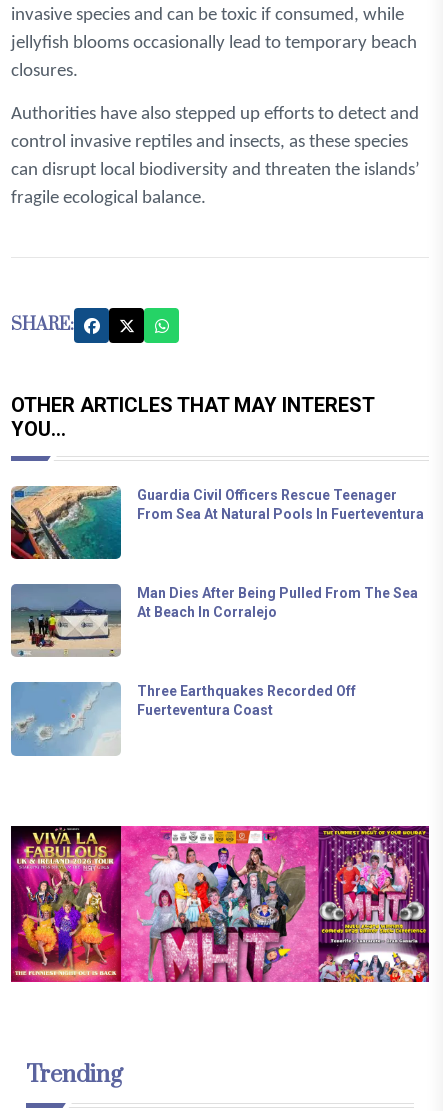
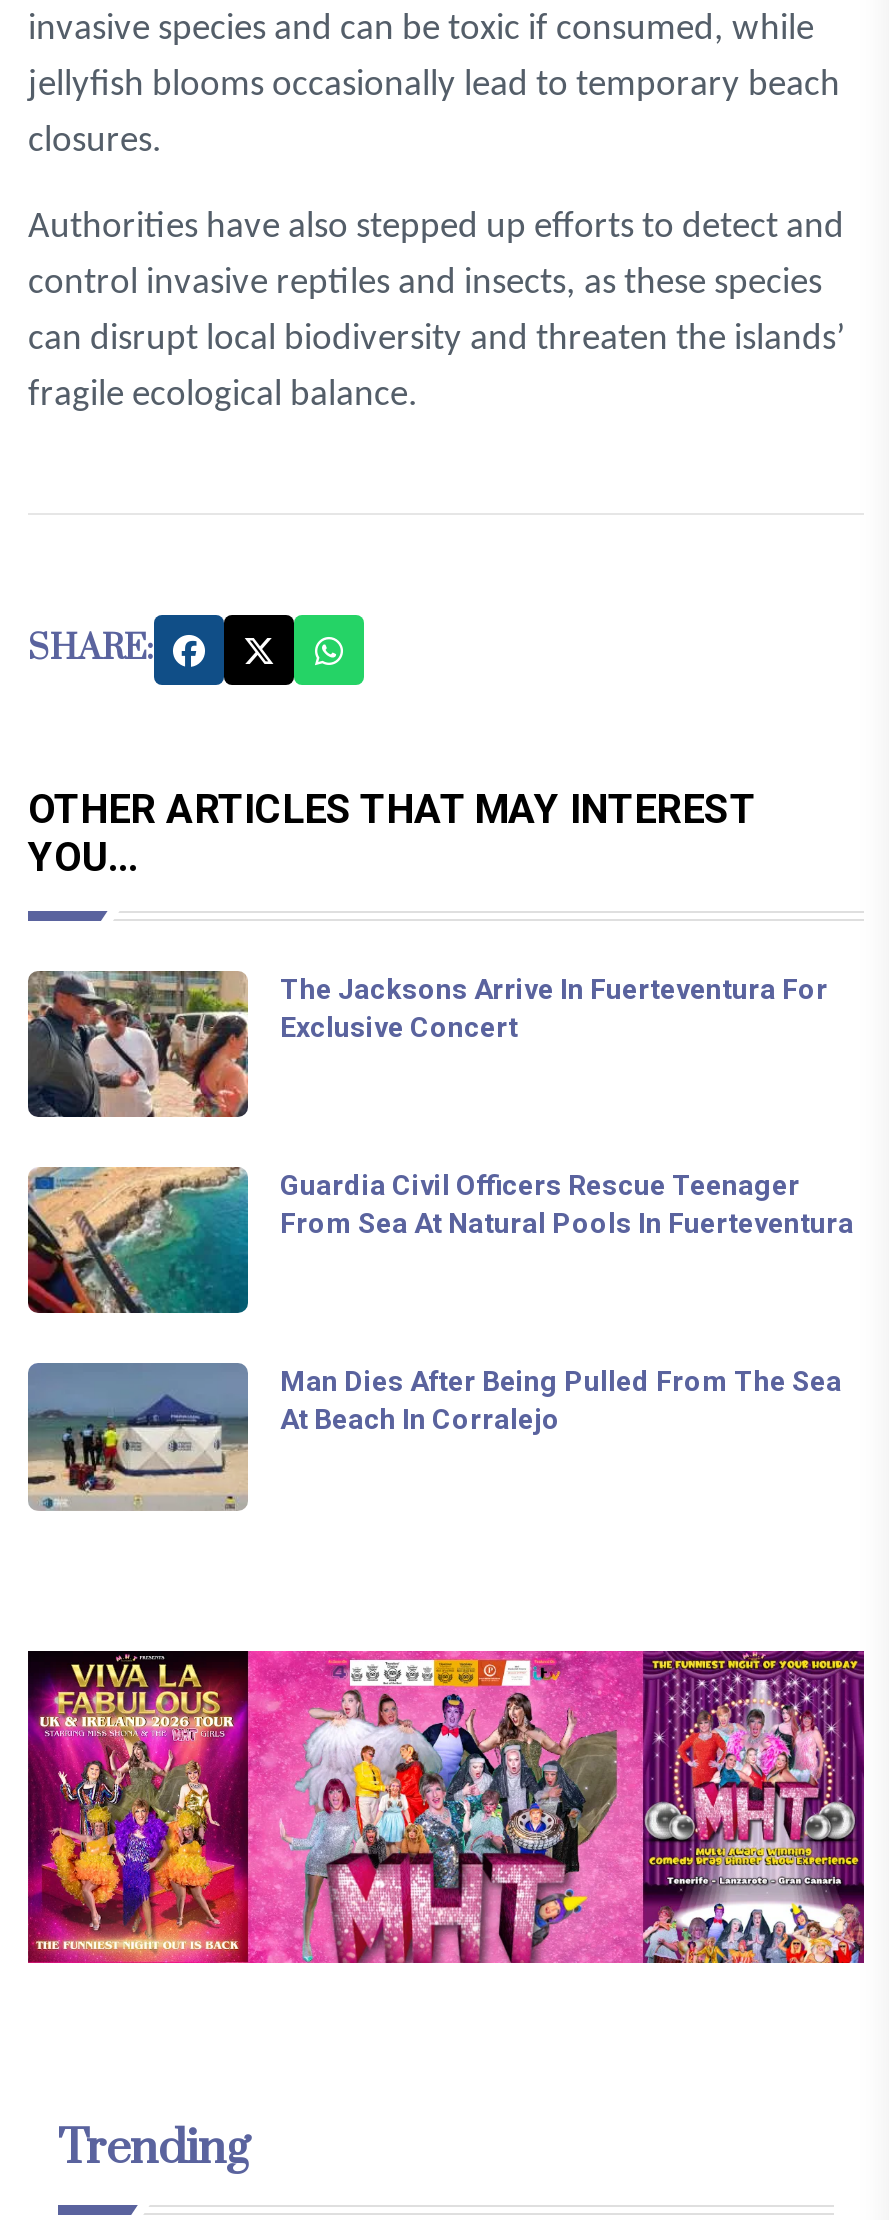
none -> [26,969,828,1119] [image] | The Jacksons Arrive In Fuerteventura For | Exclusive Concert
moved [9,484,424,620] -> [24,1163,854,1436]: [image] | Guardia Civil Officers Rescue Teenager | From Sea At Natural Pools In Fuerteventura | Man Dies After Being Pulled From The Sea | At Beach In Corralejo
moved [9,591,122,658] -> [24,1377,250,1511]: [image]
[11,682,356,756] [image] | Three Earthquakes Recorded Off | Fuerteventura Coast -> none

